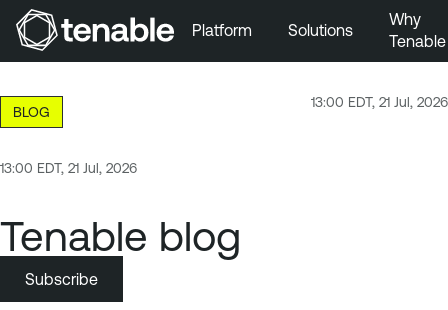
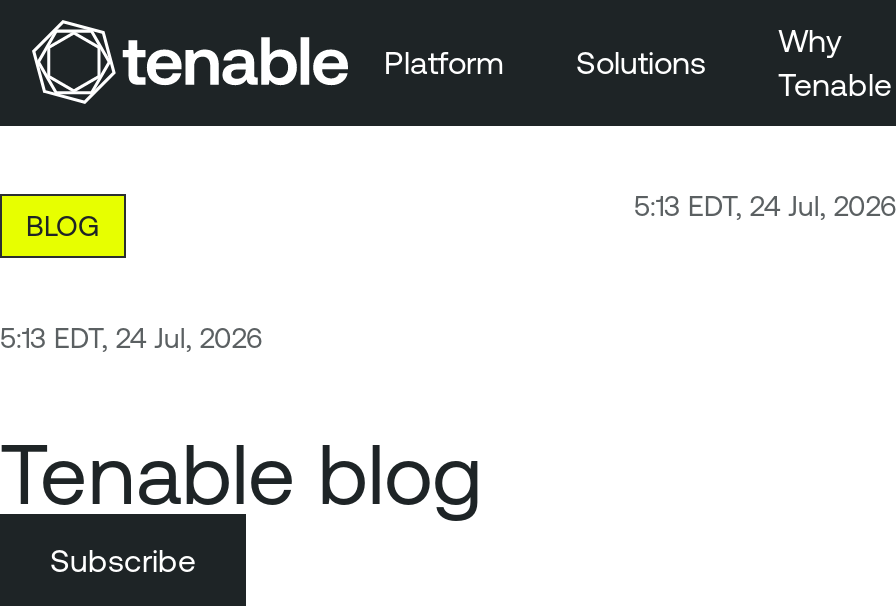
[311,94,448,110] 13:00 EDT, 21 Jul, 2026 -> [634,190,896,222] 5:13 EDT, 24 Jul, 2026
[0,160,137,176] 13:00 EDT, 21 Jul, 2026 -> [0,322,262,354] 5:13 EDT, 24 Jul, 2026

